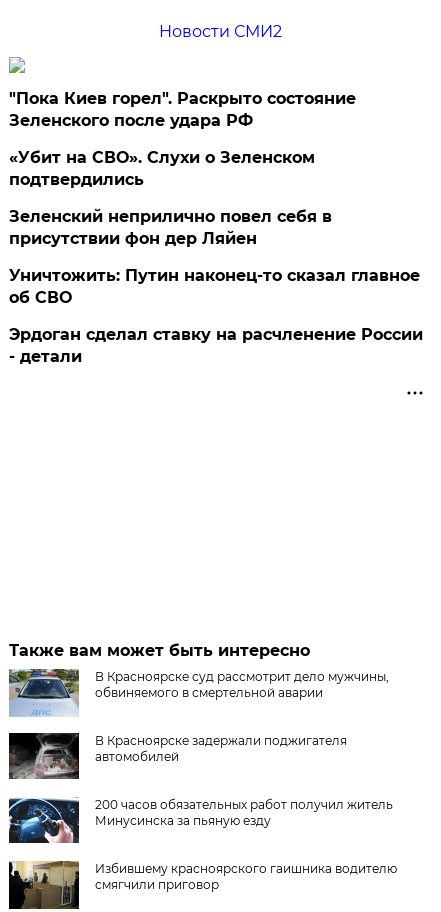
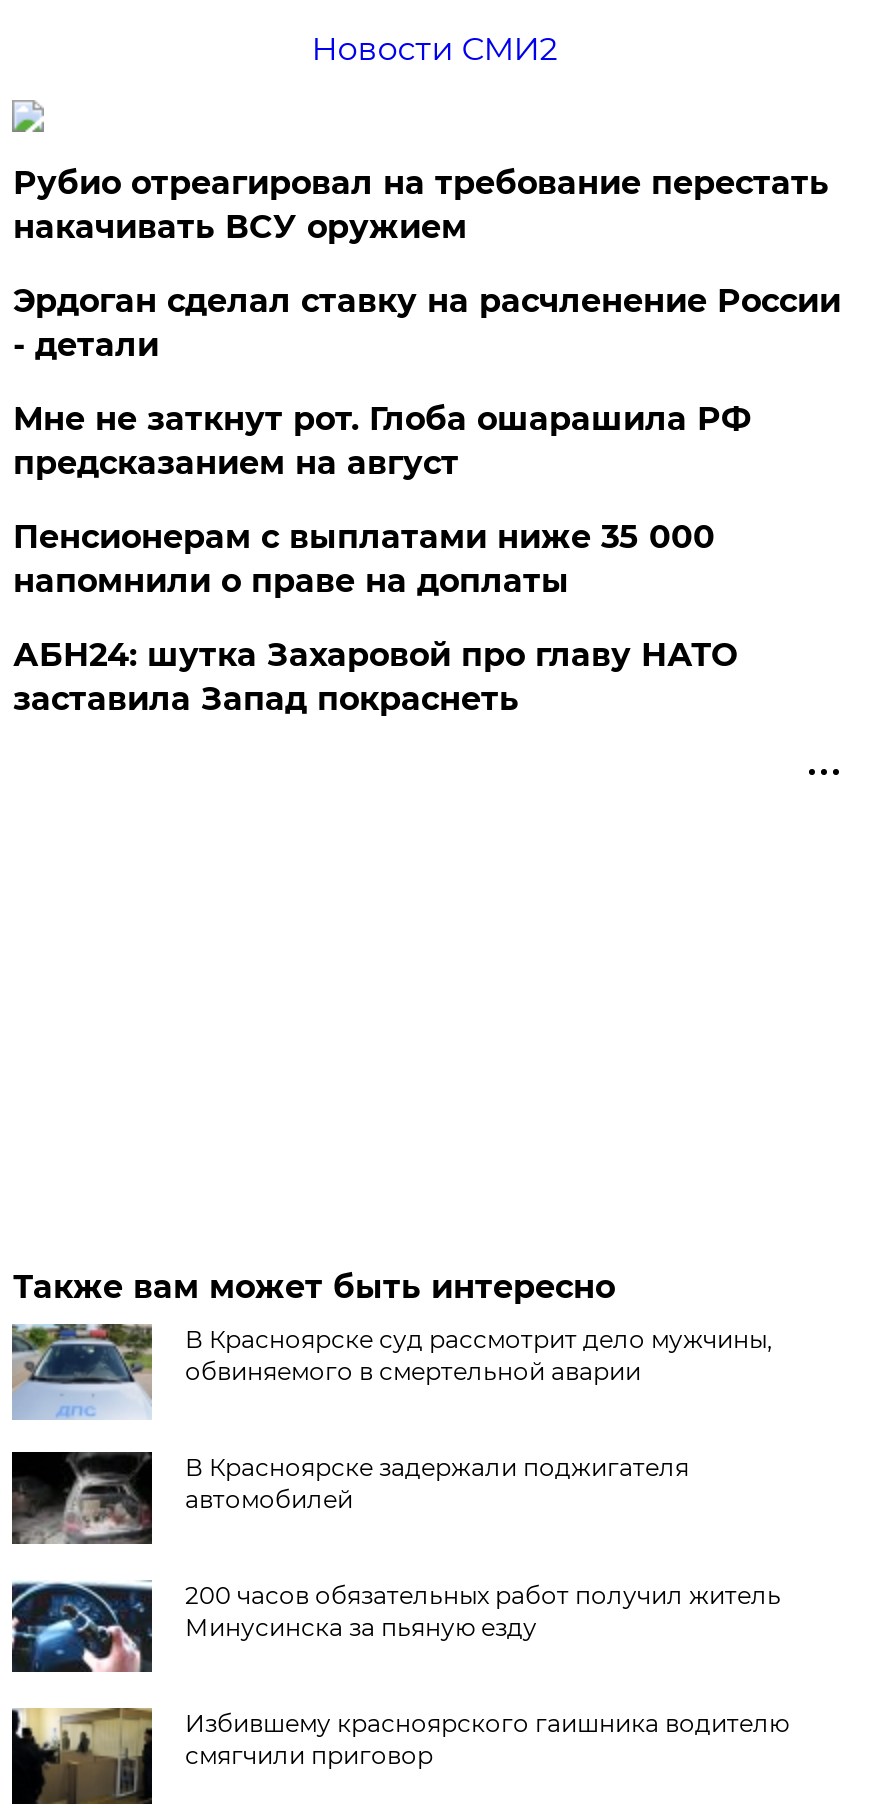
[9,89,420,307] "Пока Киев горел". Раскрыто состояние | Зеленского после удара РФ | «Убит на СВО». Слухи о Зеленском | подтвердились | Зеленский неприлично повел cебя в | присутствии фон дер Ляйен | Уничтожить: Путин наконец-то сказал главное | об СВО -> [13,164,829,246] Рубио отреагировал на требование перестать | накачивать ВСУ оружием
moved [9,325,423,366] -> [13,282,841,364]: Эрдоган сделал ставку на расчленение России | - детали
none -> [13,400,751,718] Мне не заткнут рот. Глоба ошарашила РФ | предсказанием на август | Пенсионерам с выплатами ниже 35 000 | напомнили о праве на доплаты | АБН24: шутка Захаровой про главу НАТО | заставила Запад покраснеть

